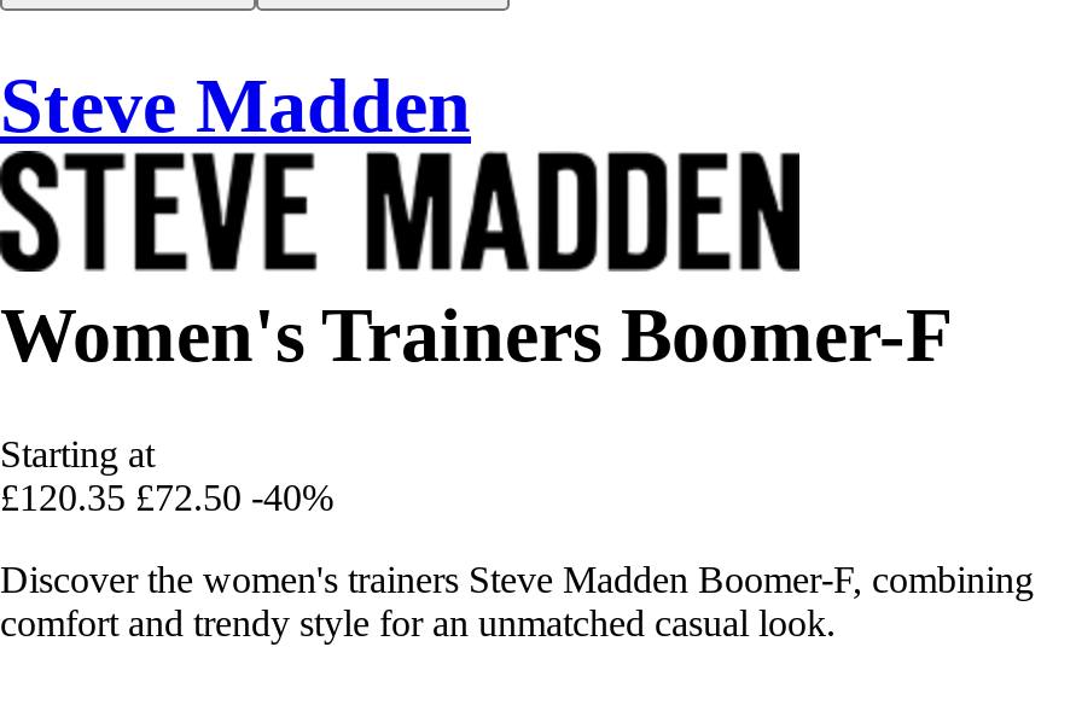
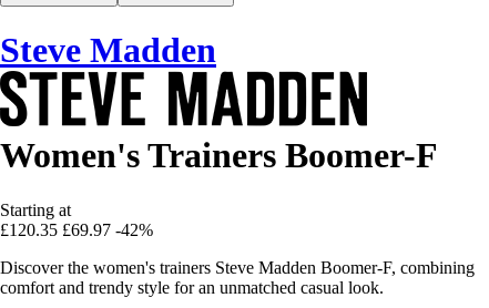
[0,477,333,518] £120.35 £72.50 -40% -> [0,220,153,239] £120.35 £69.97 -42%

